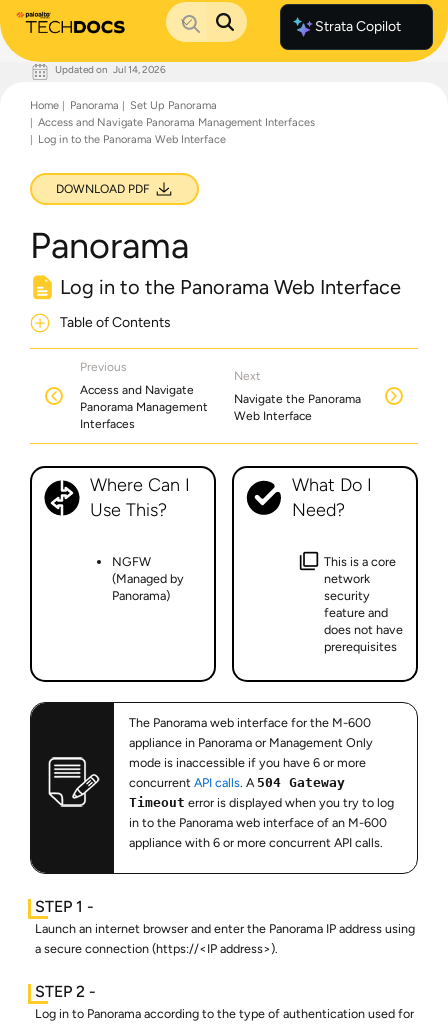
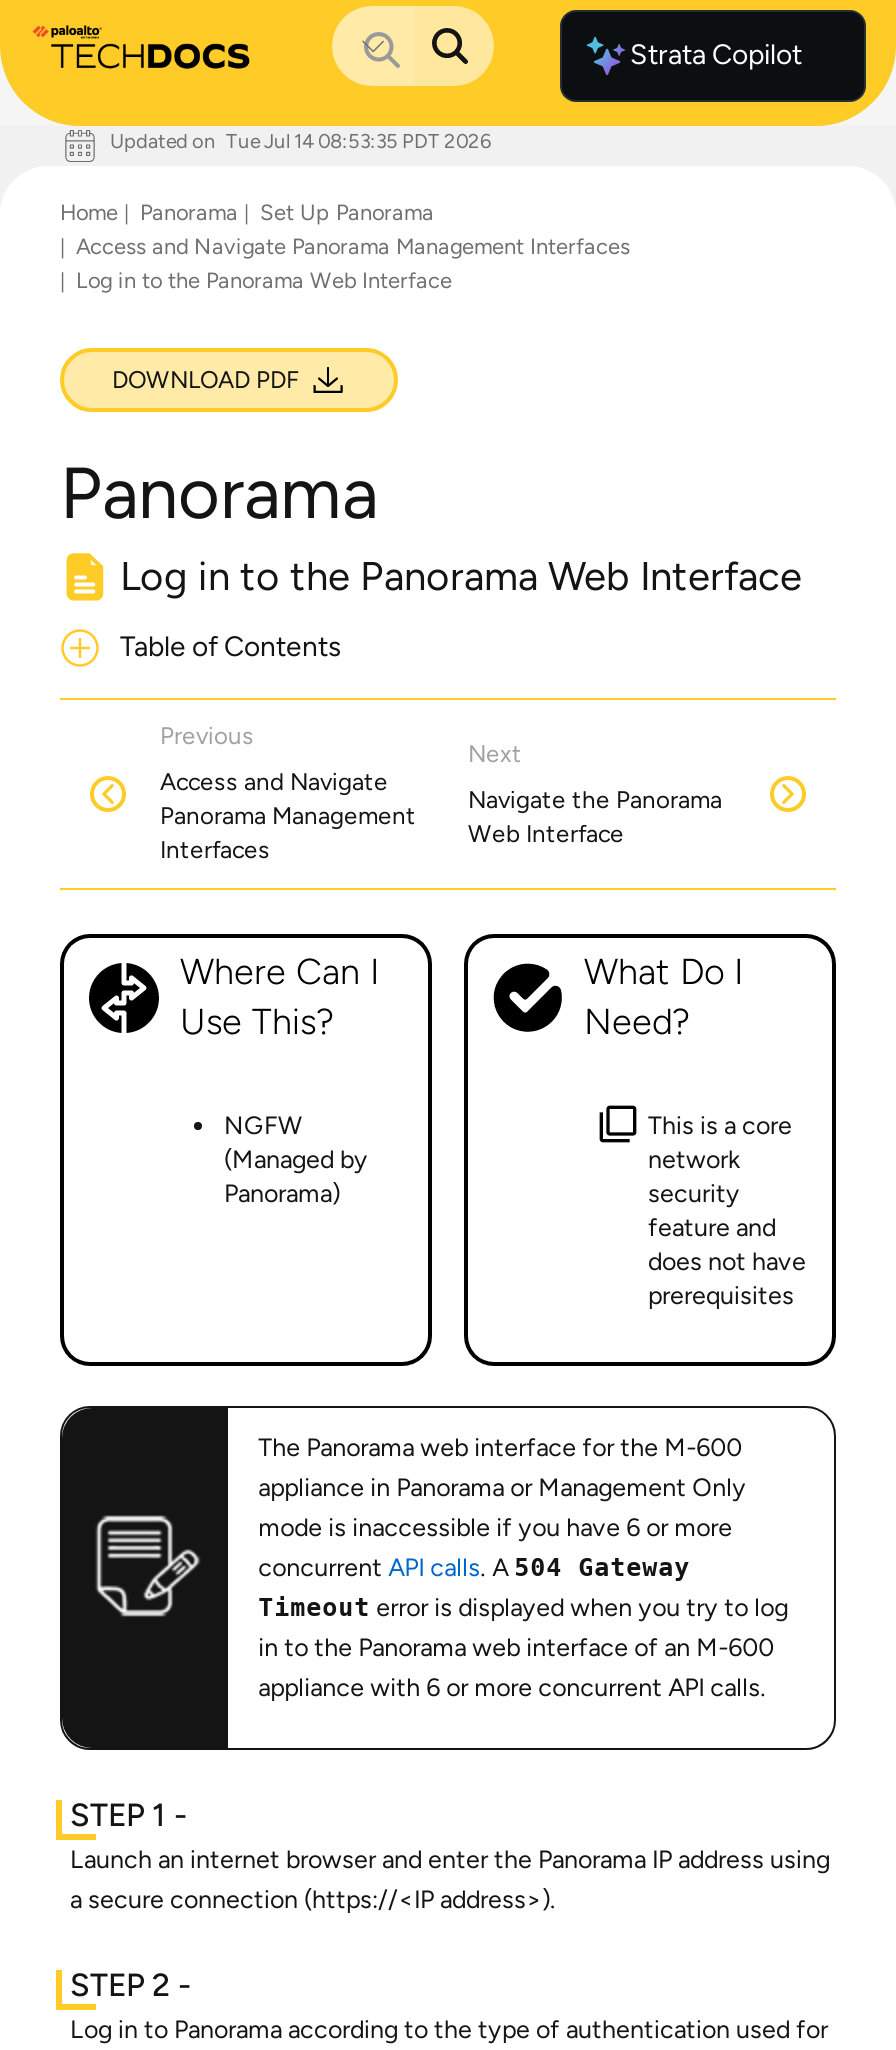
[55,62,166,75] Updated on Jul 14, 2026 -> [110,127,492,153] Updated on Tue Jul 14 08:53:35 PDT 2026

